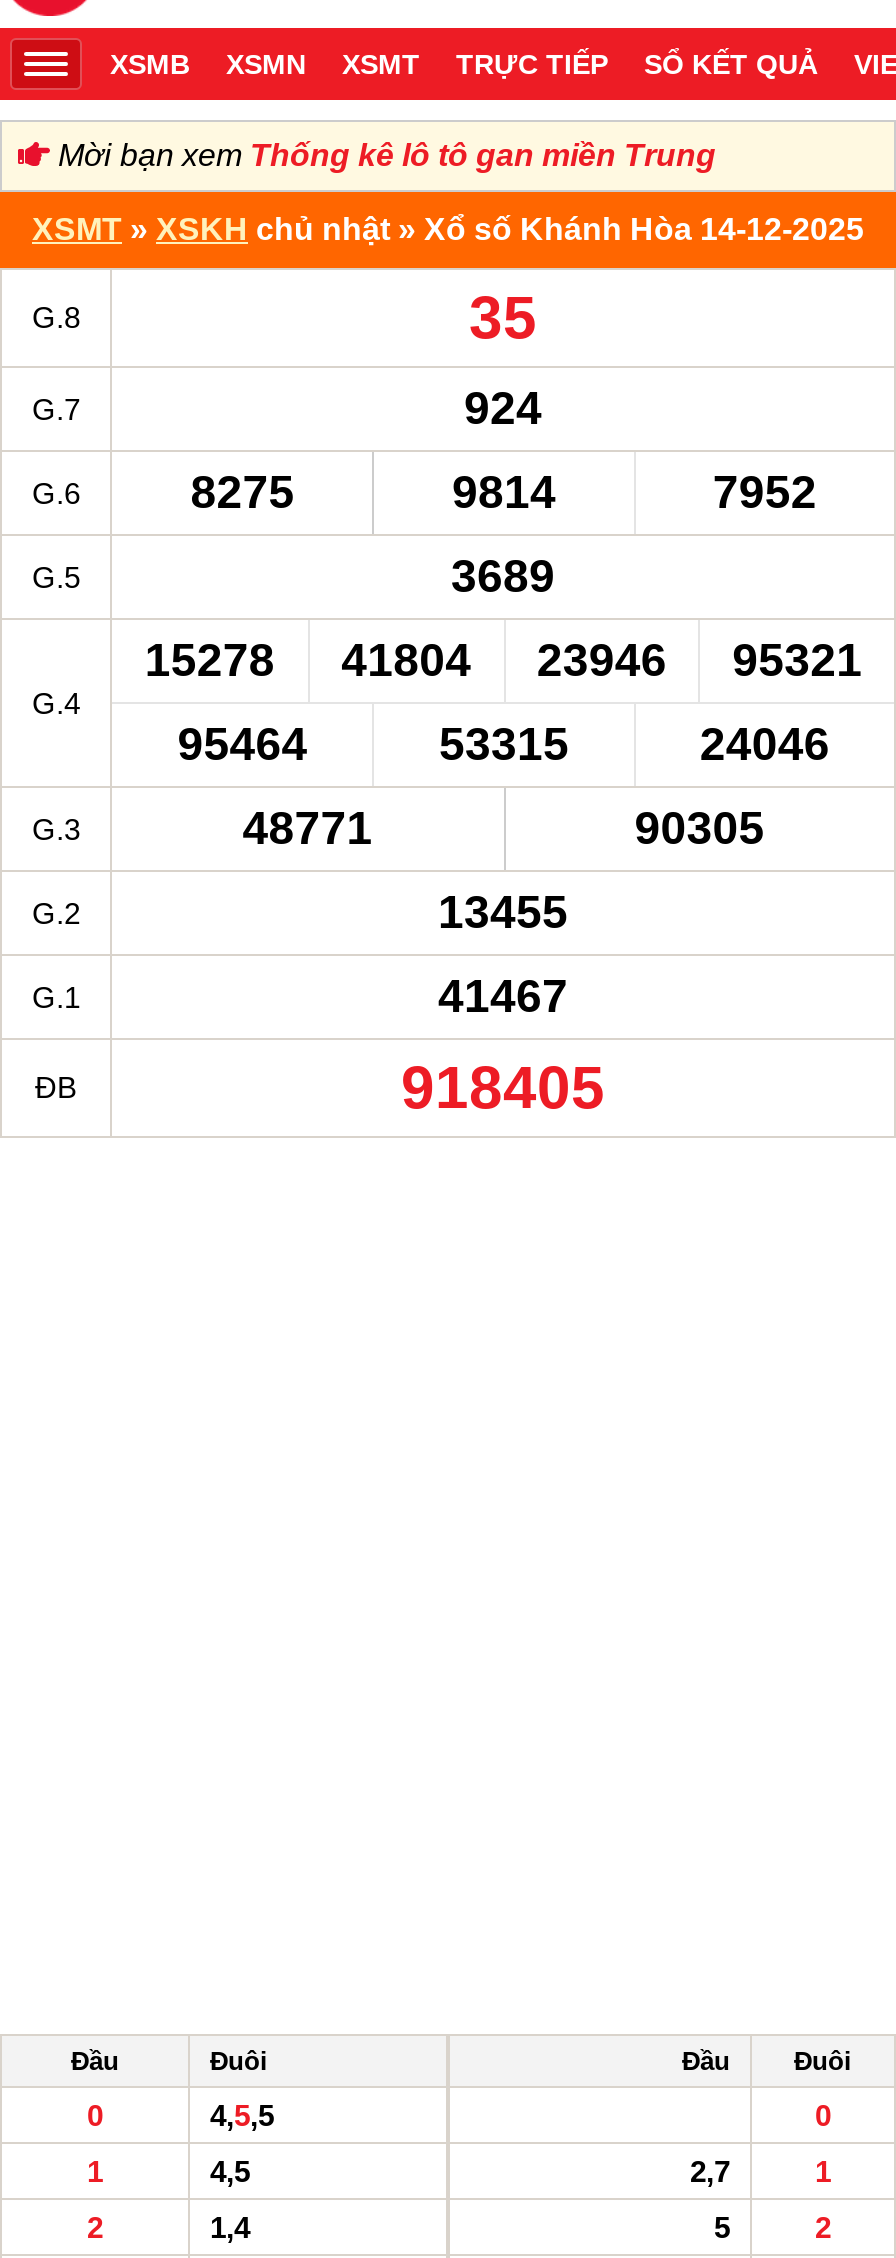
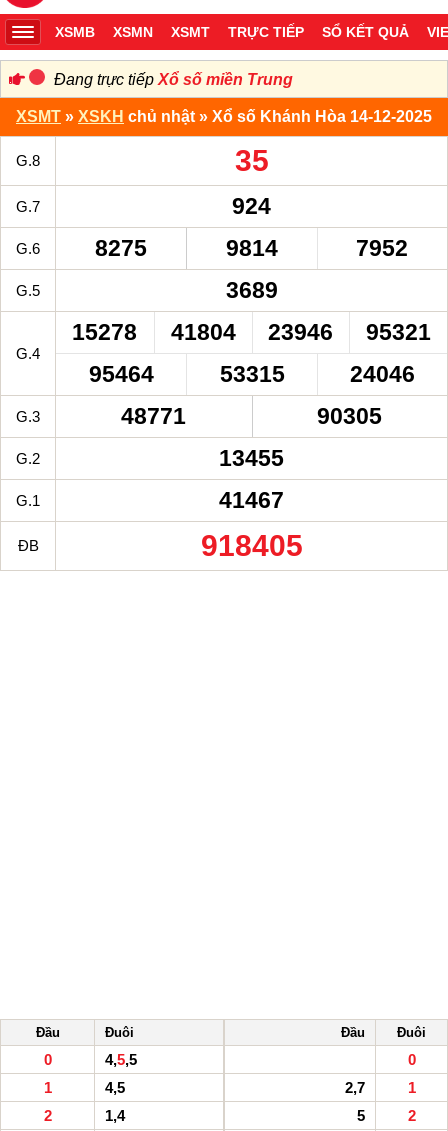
[58,138,716,172] Mời bạn xem Thống kê lô tô gan miền Trung -> [50,71,293,88] Đang trực tiếp Xổ số miền Trung

